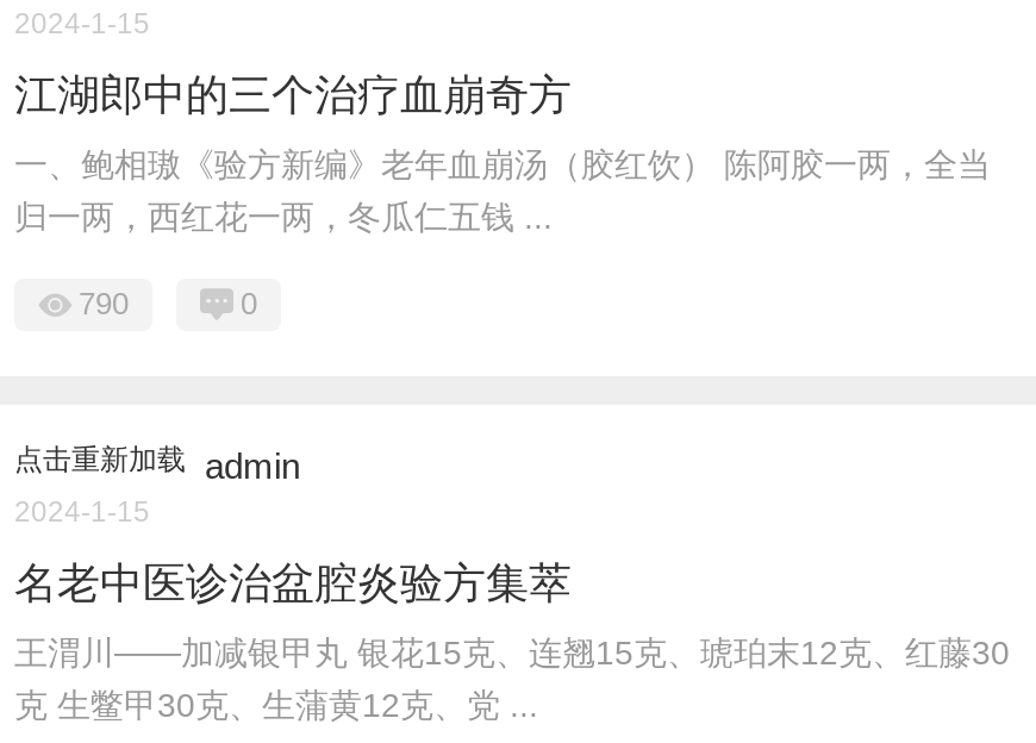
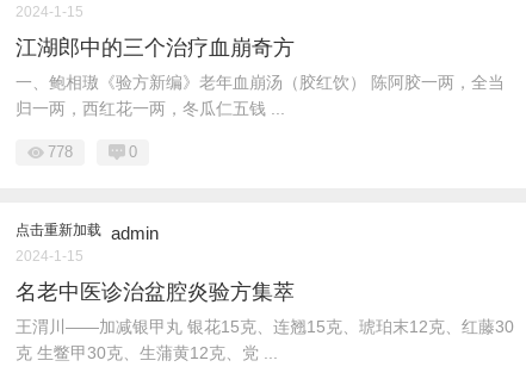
[79,286,129,321] 790 -> [48,143,73,161] 778

